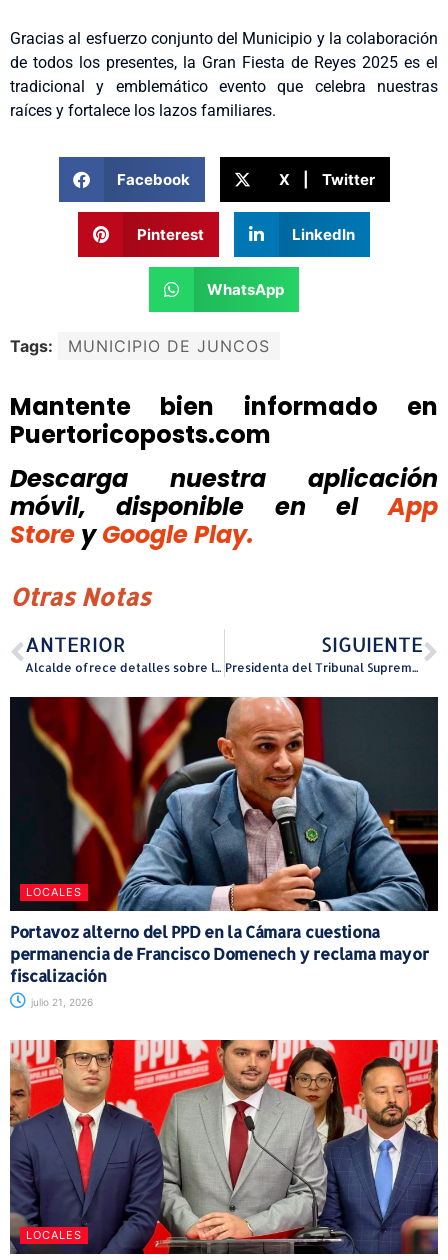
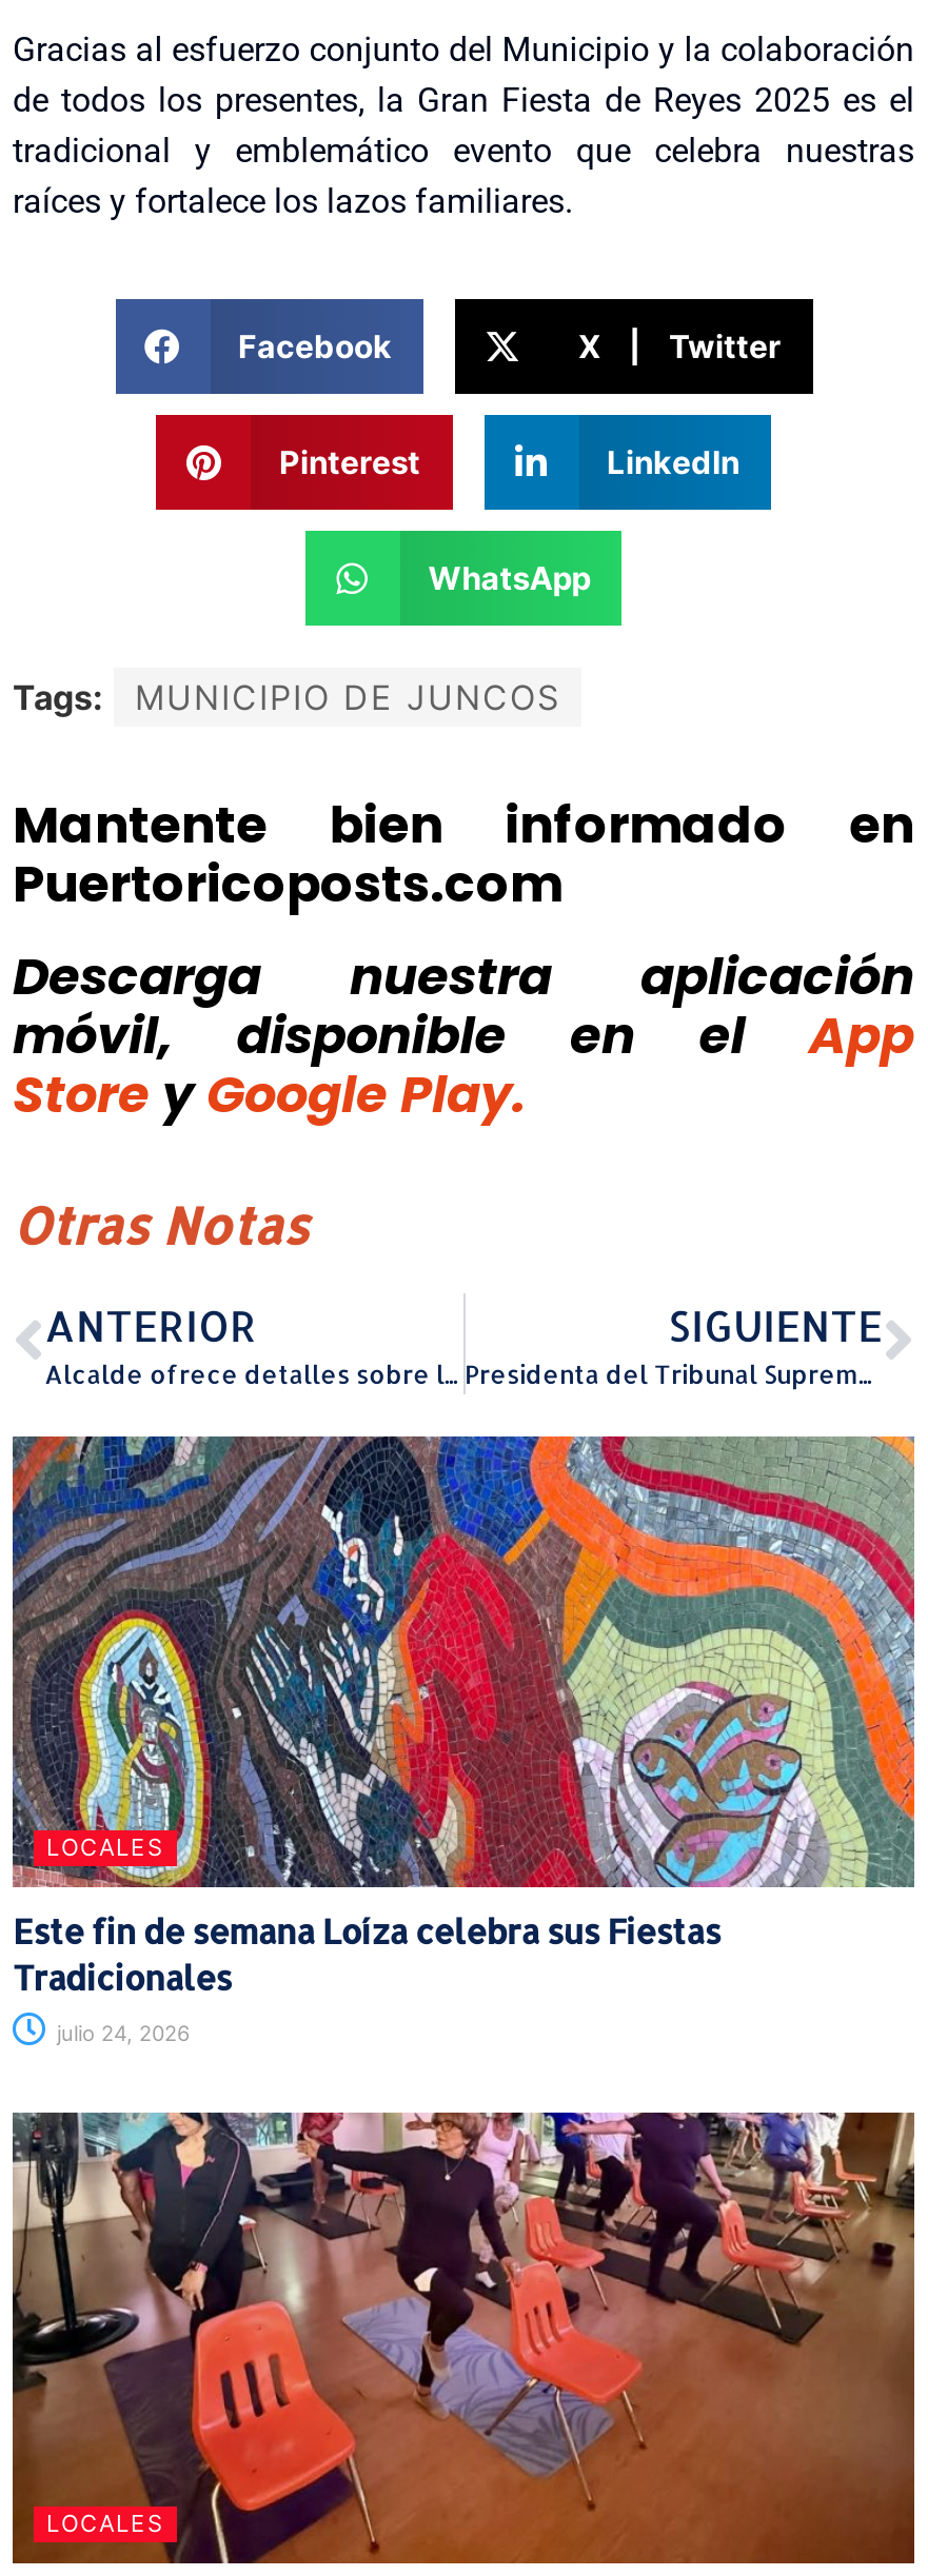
[9,696,439,986] [image] | Portavoz alterno del PPD en la Cámara cuestiona | permanencia de Francisco Domenech y reclama mayor | fiscalización -> [11,1434,916,1999] [image] | Este fin de semana Loíza celebra sus Fiestas | Tradicionales
[28,996,93,1008] julio 21, 2026 -> [51,2020,190,2045] julio 24, 2026
[9,1039,439,1255] [image] -> [11,2111,916,2565] [image]

